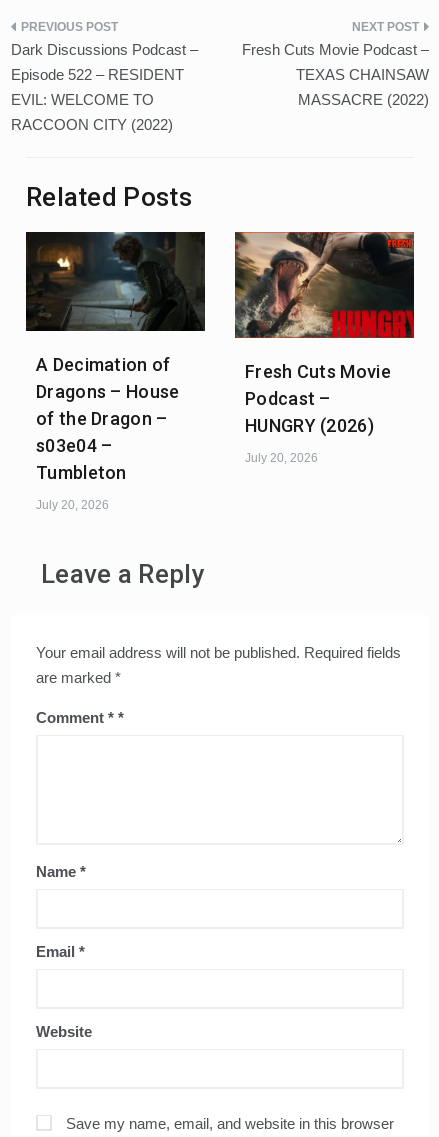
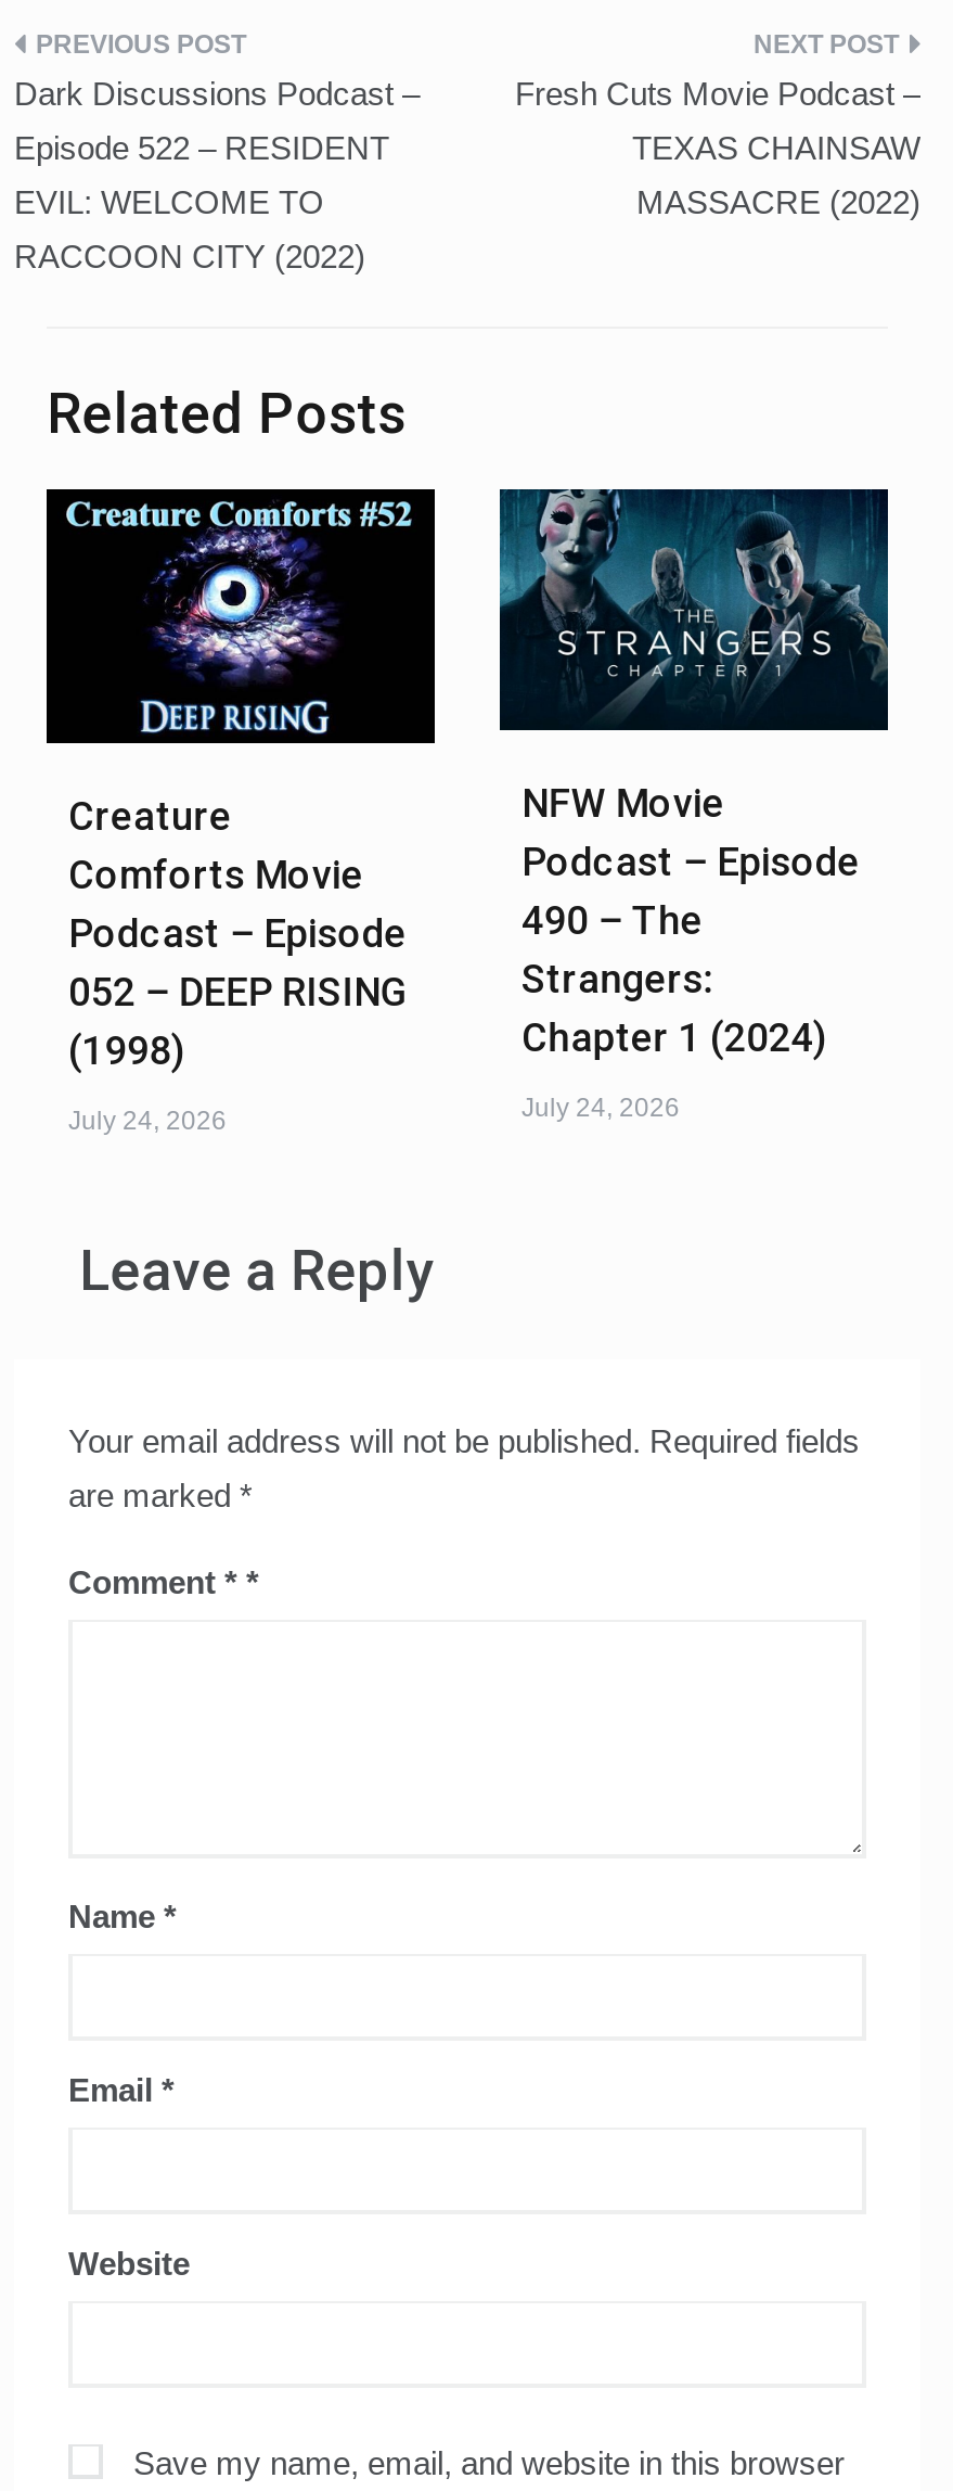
[26,232,205,483] [image] | A Decimation of | Dragons – House | of the Dragon – | s03e04 – | Tumbleton -> [53,488,433,1072] [image] | Creature | Comforts Movie | Podcast – Episode | 052 – DEEP RISING | (1998)
[234,231,415,436] [image] | Fresh Cuts Movie | Podcast – | HUNGRY (2026) -> [498,486,890,1059] [image] | NFW Movie | Podcast – Episode | 490 – The | Strangers: | Chapter 1 (2024)
[245,451,318,465] July 20, 2026 -> [521,1091,680,1122] July 24, 2026
[36,498,109,512] July 20, 2026 -> [68,1105,227,1135] July 24, 2026

